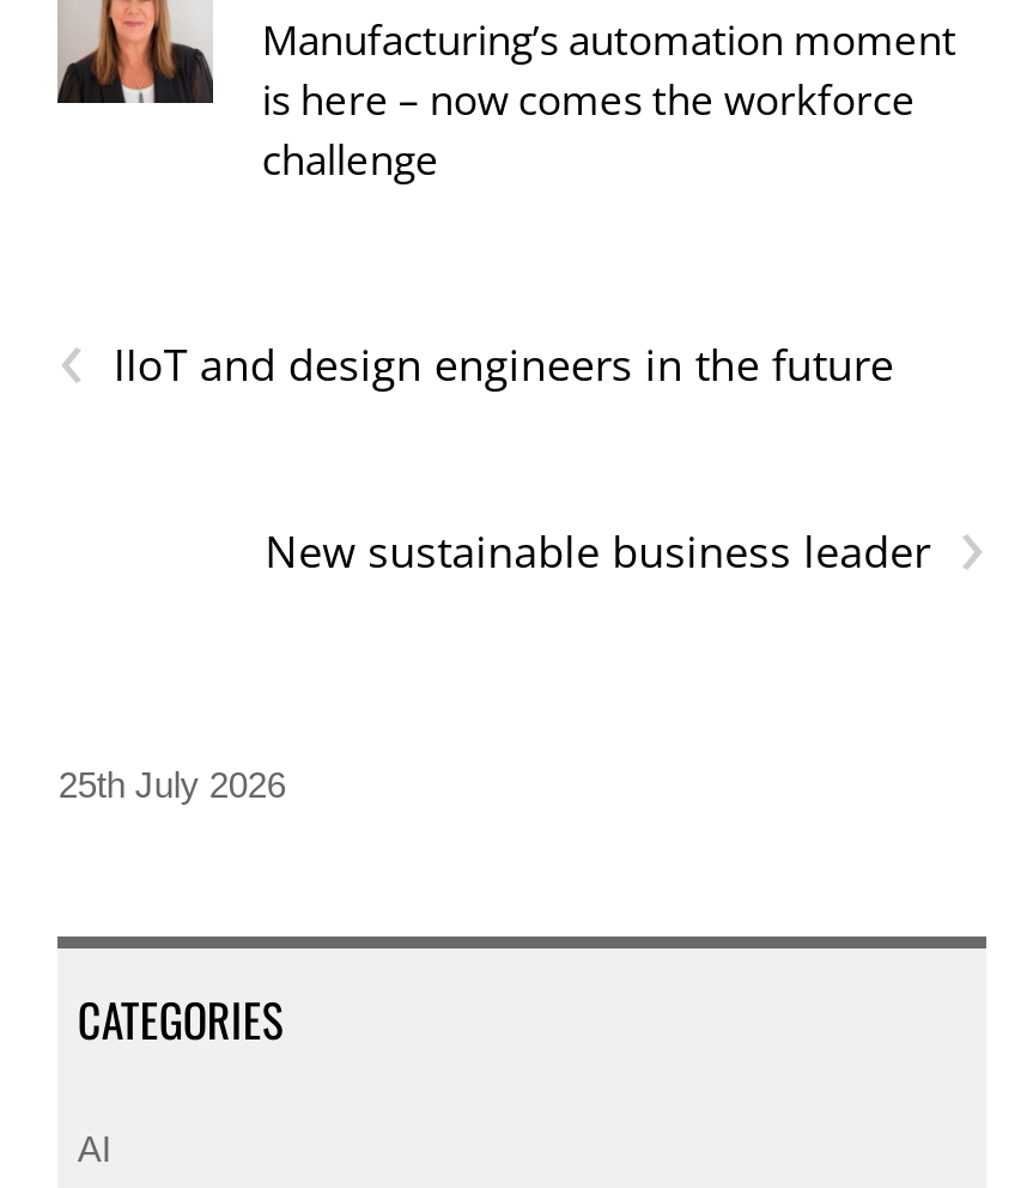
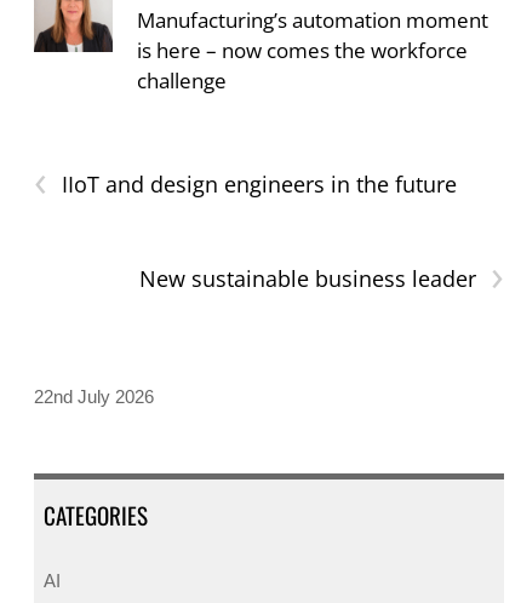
[58,764,286,804] 25th July 2026 -> [34,386,154,407] 22nd July 2026

